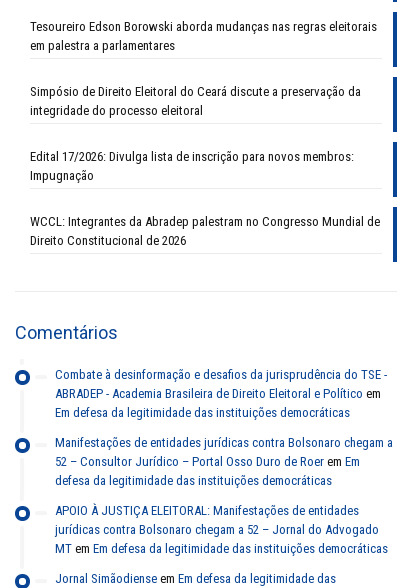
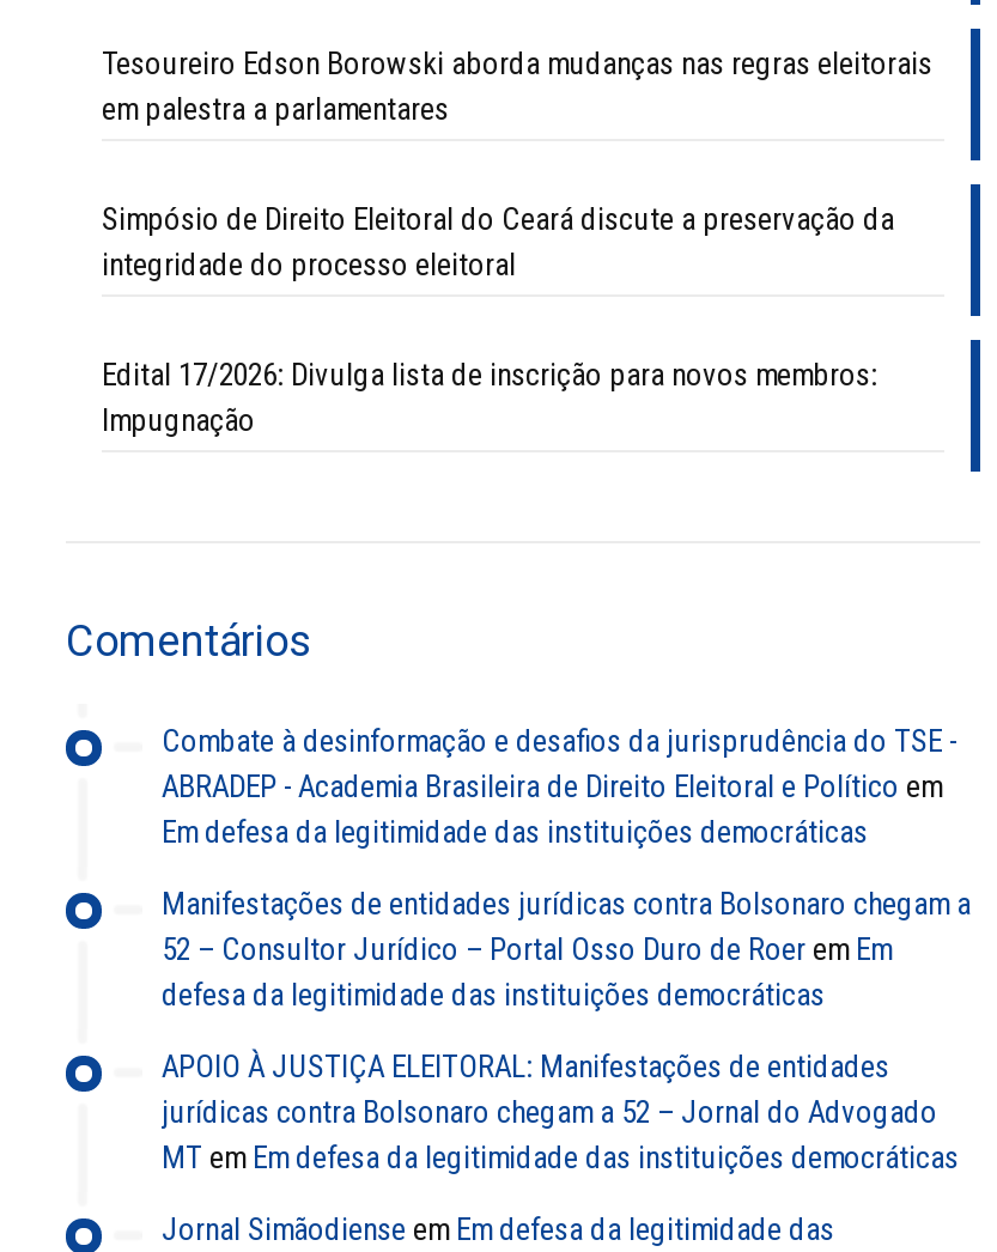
[30,214,380,248] WCCL: Integrantes da Abradep palestram no Congresso Mundial de | Direito Constitucional de 2026 -> none

